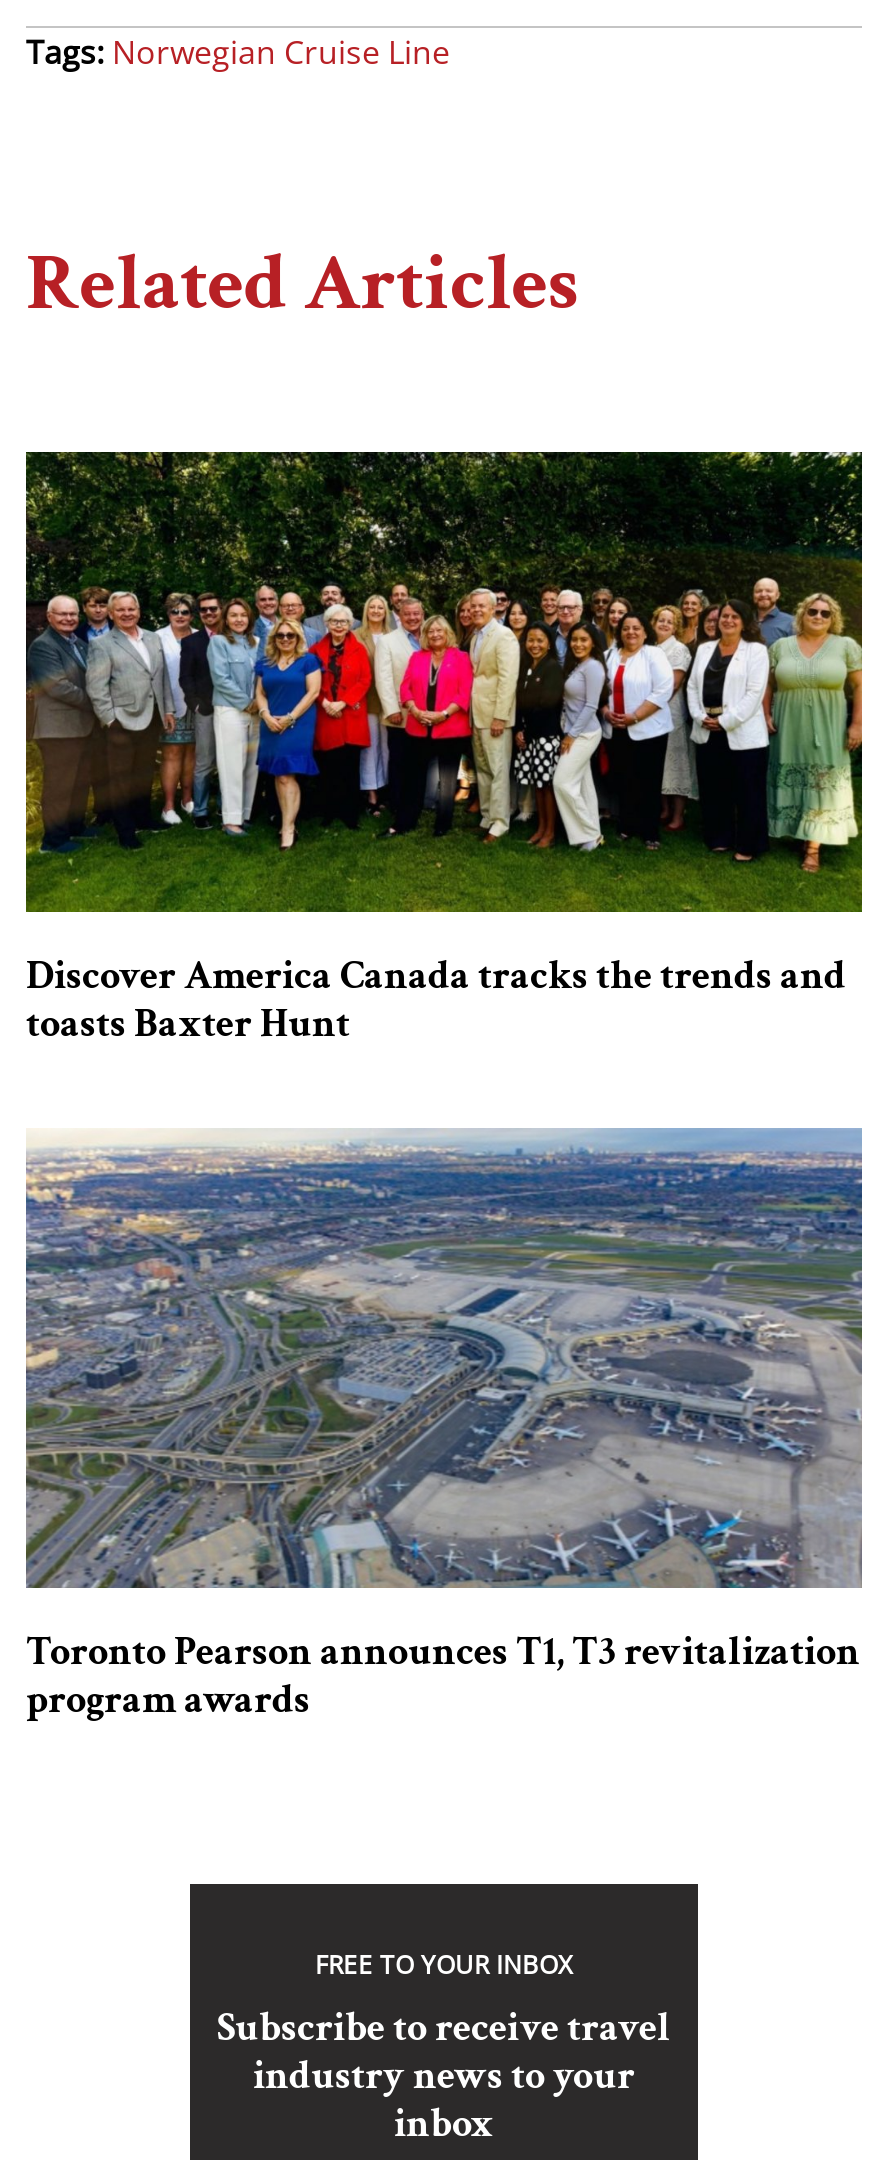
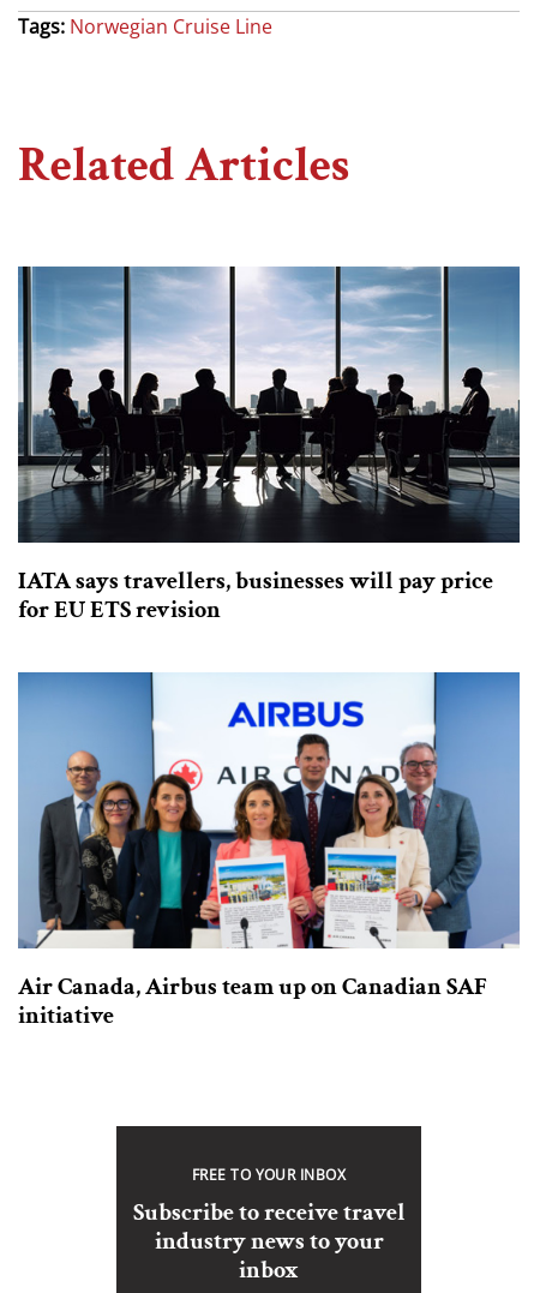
[24,450,864,1051] [image] | Discover America Canada tracks the trends and | toasts Baxter Hunt -> [17,265,521,625] [image] | IATA says travellers, businesses will pay price | for EU ETS revision
[26,1128,864,1727] [image] | Toronto Pearson announces T1, T3 revitalization | program awards -> [17,671,520,1031] [image] | Air Canada, Airbus team up on Canadian SAF | initiative

